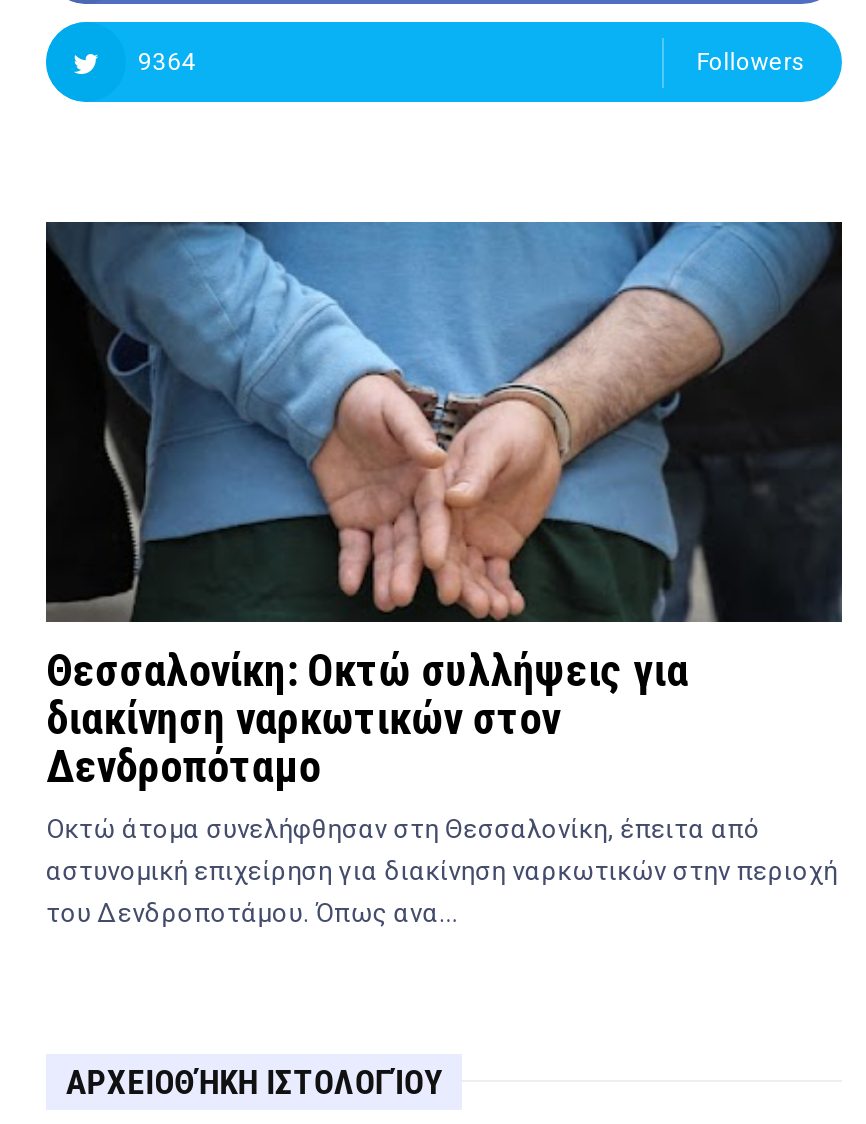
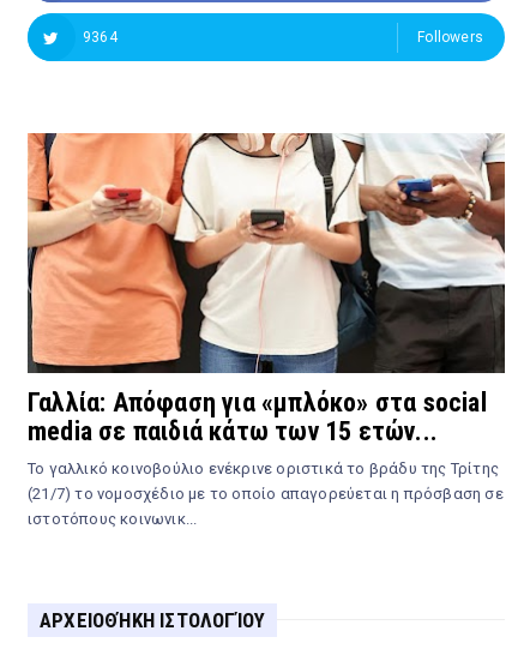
[44,220,844,927] [image] | Θεσσαλονίκη: Οκτώ συλλήψεις για | διακίνηση ναρκωτικών στον | Δενδροπόταμο | Οκτώ άτομα συνελήφθησαν στη Θεσσαλονίκη, έπειτα από | αστυνομική επιχείρηση για διακίνηση ναρκωτικών στην περιοχή | του Δενδροποτάμου. Όπως ανα... -> [26,132,506,527] [image] | Γαλλία: Απόφαση για «μπλόκο» στα social | media σε παιδιά κάτω των 15 ετών... | Το γαλλικό κοινοβούλιο ενέκρινε οριστικά το βράδυ της Τρίτης | (21/7) το νομοσχέδιο με το οποίο απαγορεύεται η πρόσβαση σε | ιστοτόπους κοινωνικ...

